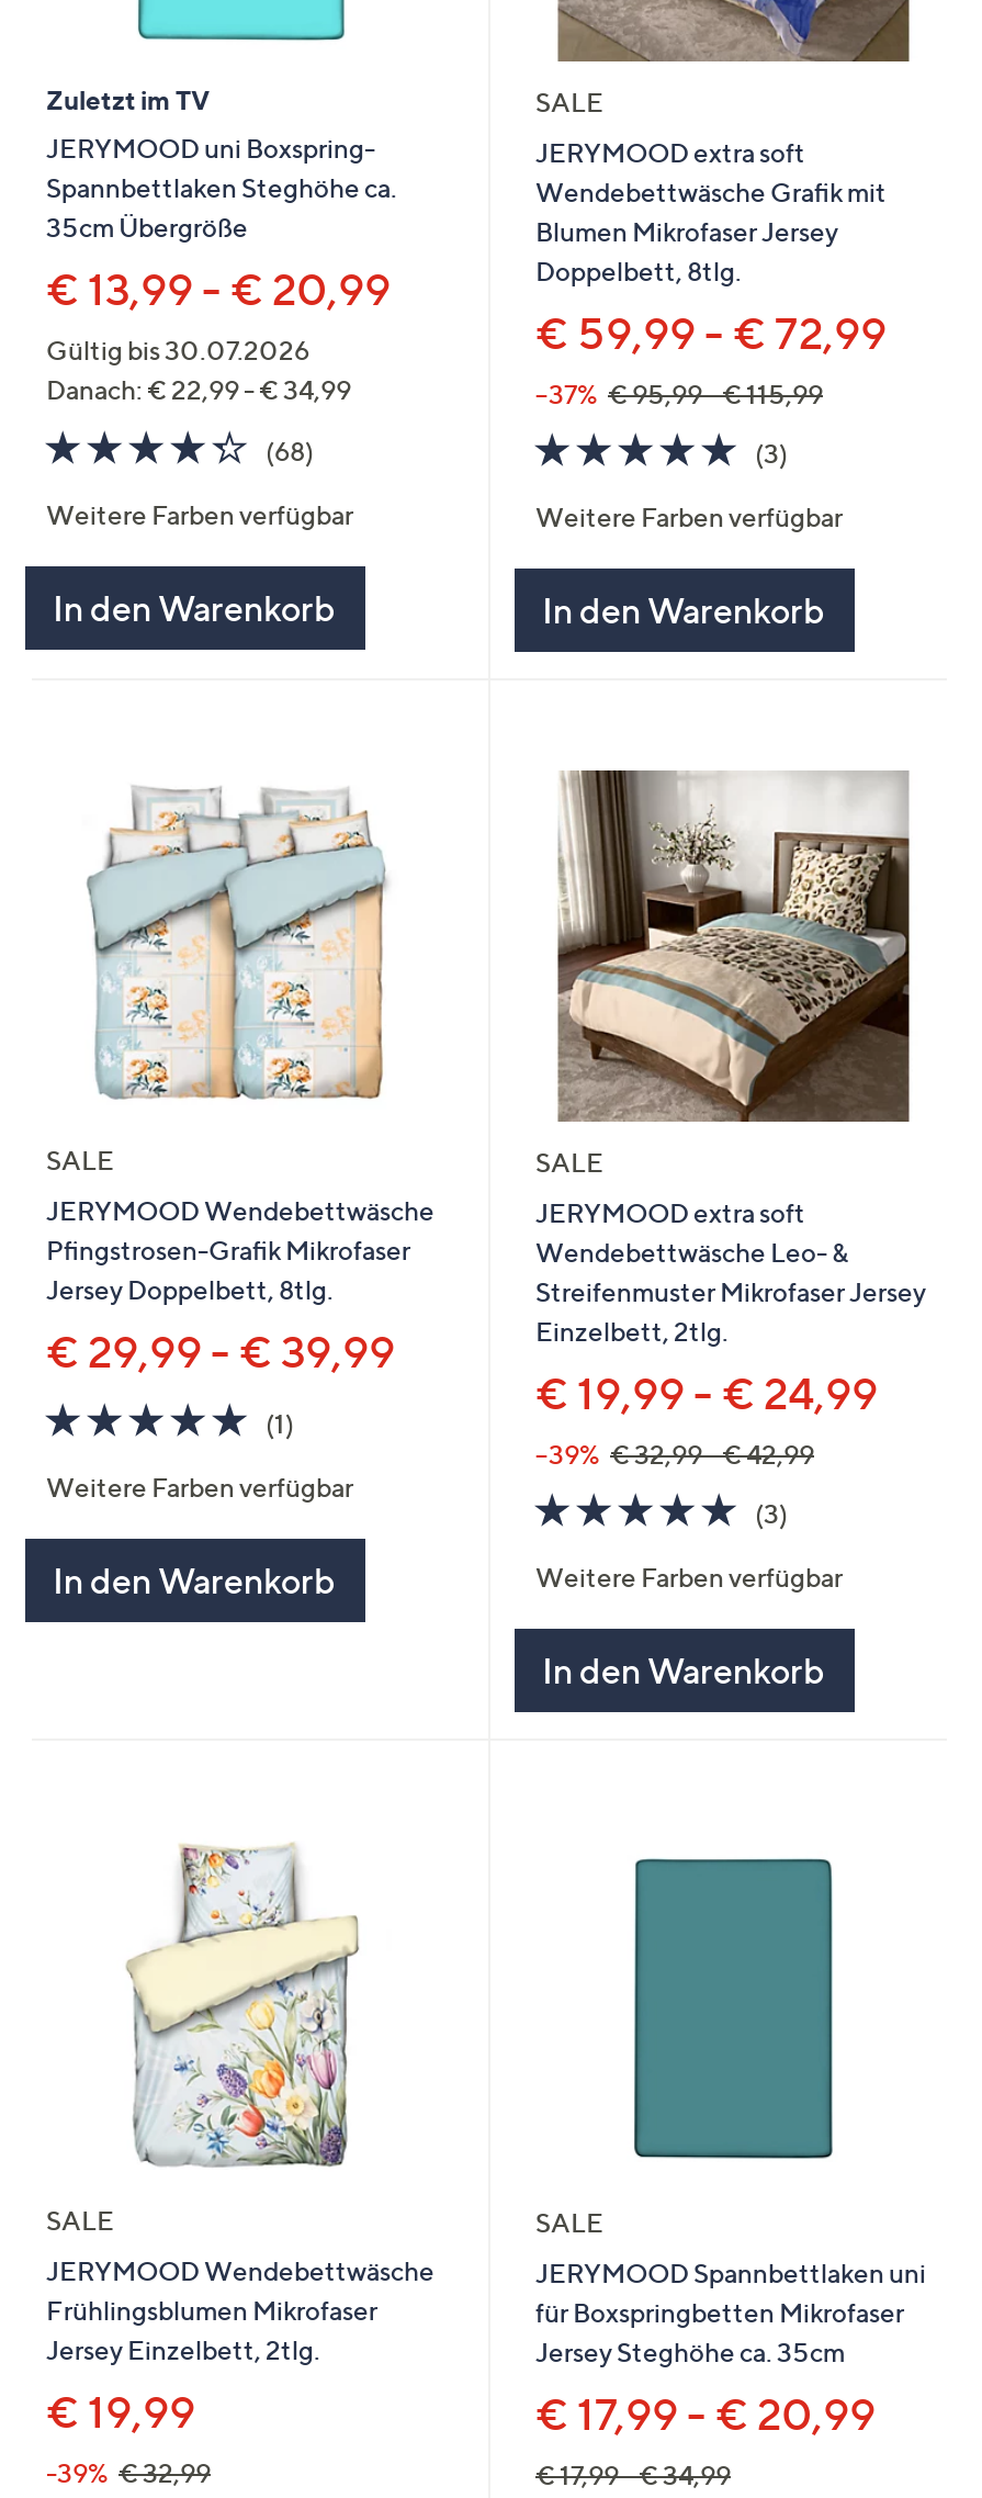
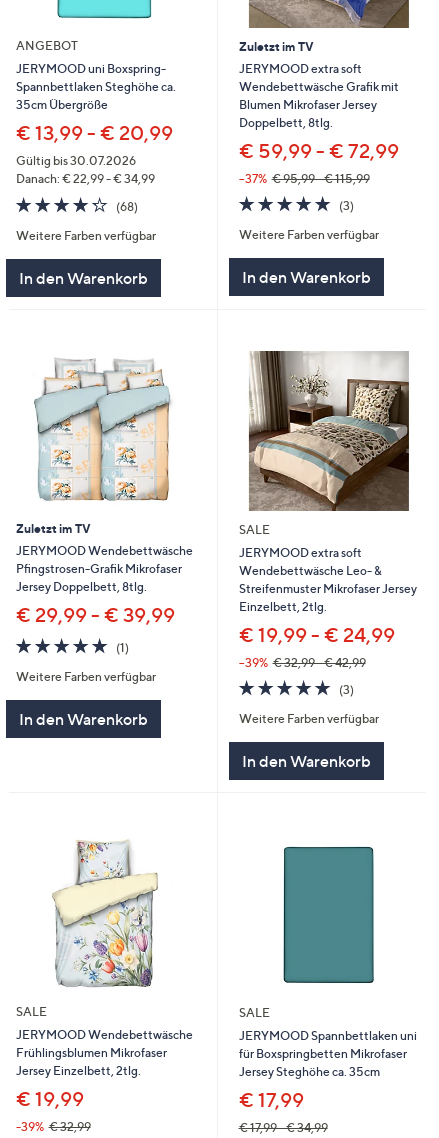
[46,84,211,117] Zuletzt im TV -> [15,38,77,53] ANGEBOT
[535,86,603,119] SALE -> [238,39,313,54] Zuletzt im TV
[46,1144,114,1177] SALE -> [15,521,90,536] Zuletzt im TV
[535,2388,876,2441] € 17,99 - € 20,99 -> [238,1088,303,1112] € 17,99

